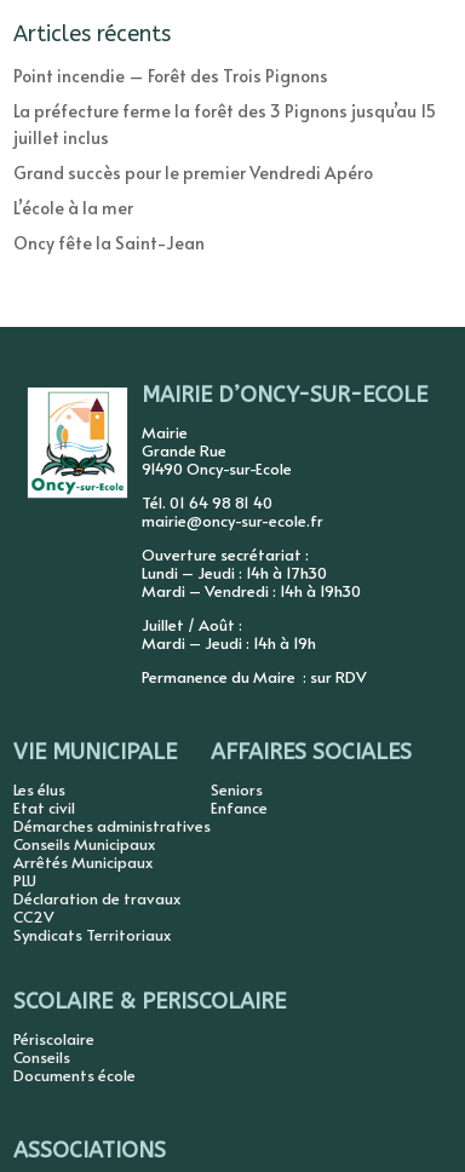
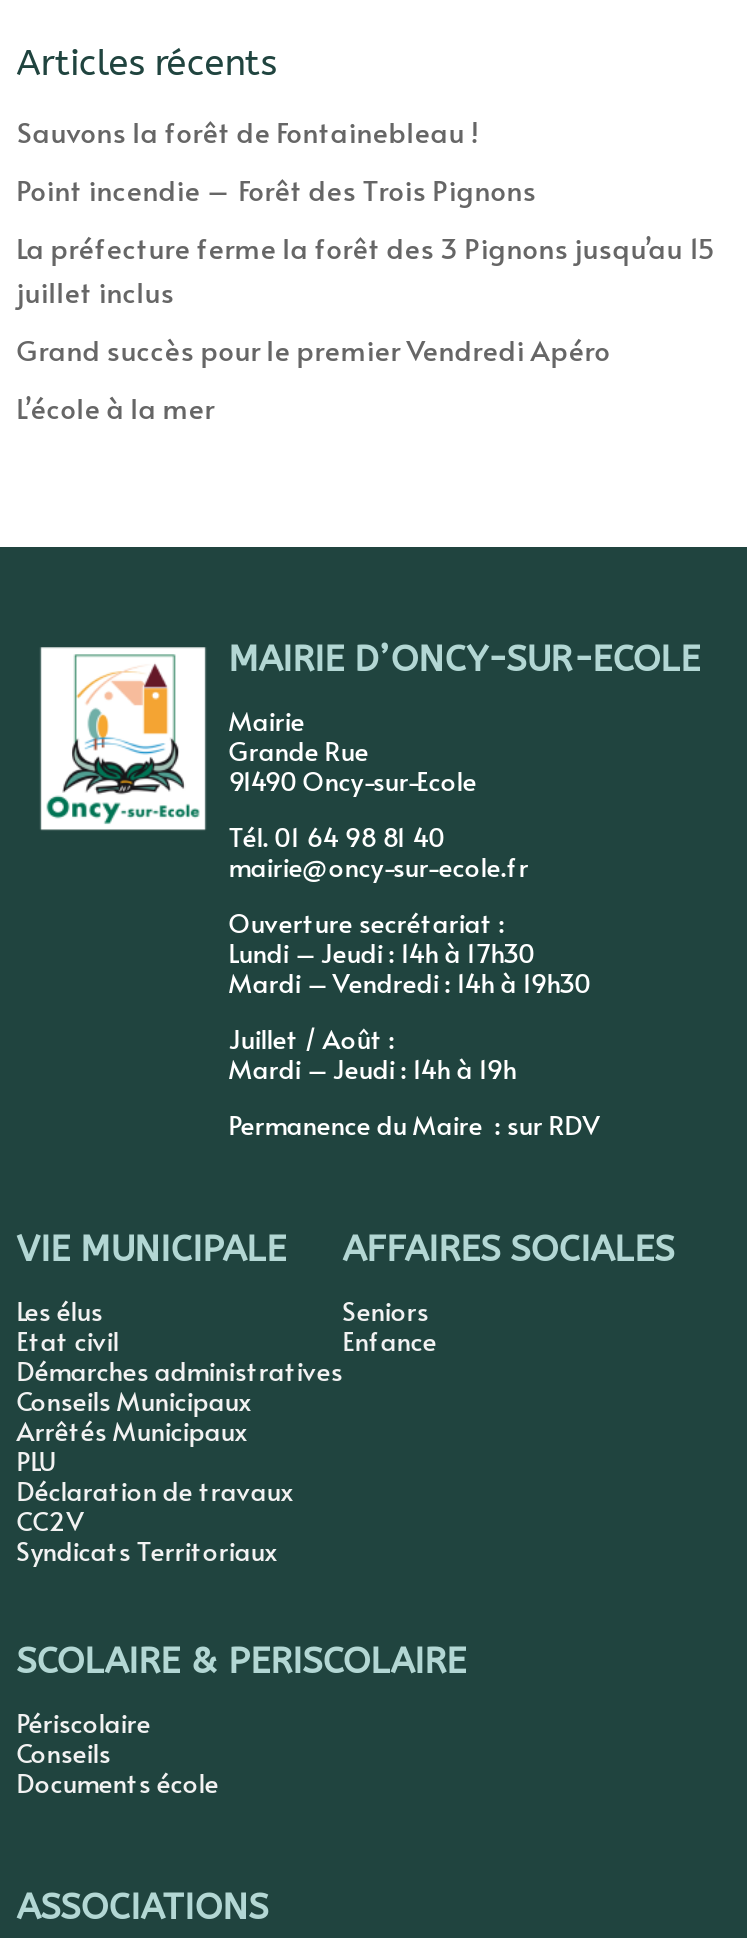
none -> [17,112,479,150] Sauvons la forêt de Fontainebleau !
moved [13,64,436,219] -> [17,170,715,426]: Point incendie – Forêt des Trois Pignons | La préfecture ferme la forêt des 3 Pignons jusqu’au 15 | juillet inclus | Grand succès pour le premier Vendredi Apéro | L’école à la mer
[13,231,204,254] Oncy fête la Saint-Jean -> none

